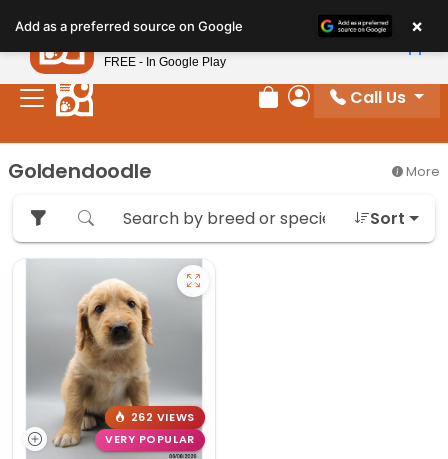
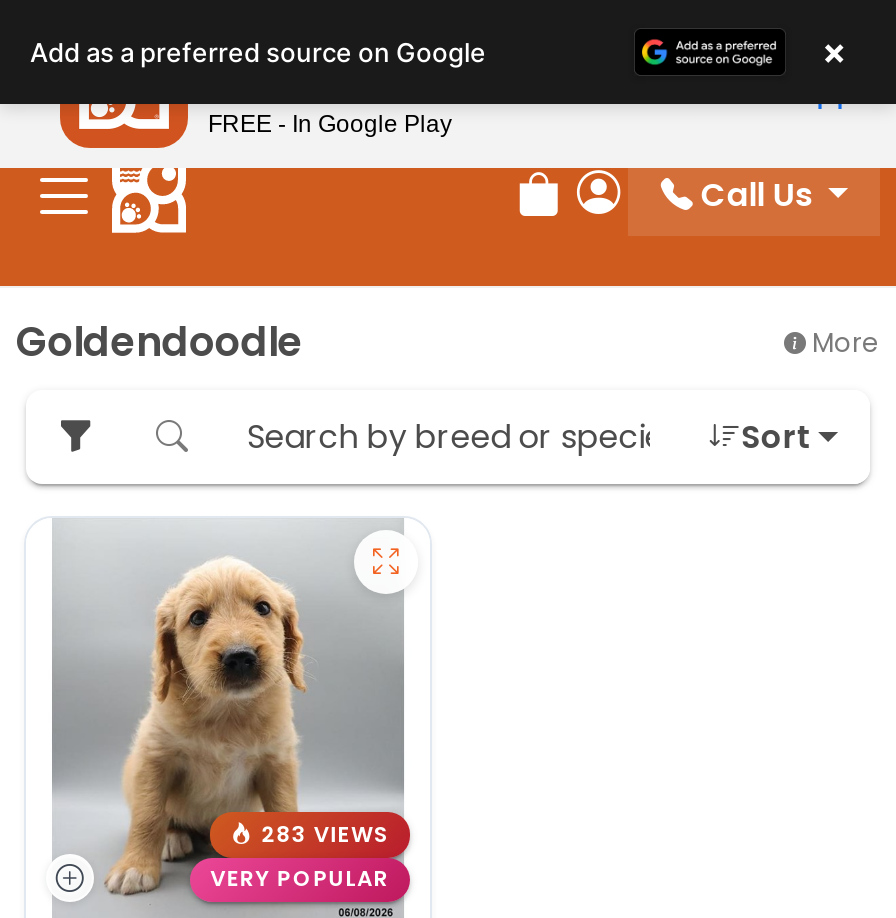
[131,410,195,425] 262 VIEWS -> [261,820,389,850] 283 VIEWS

